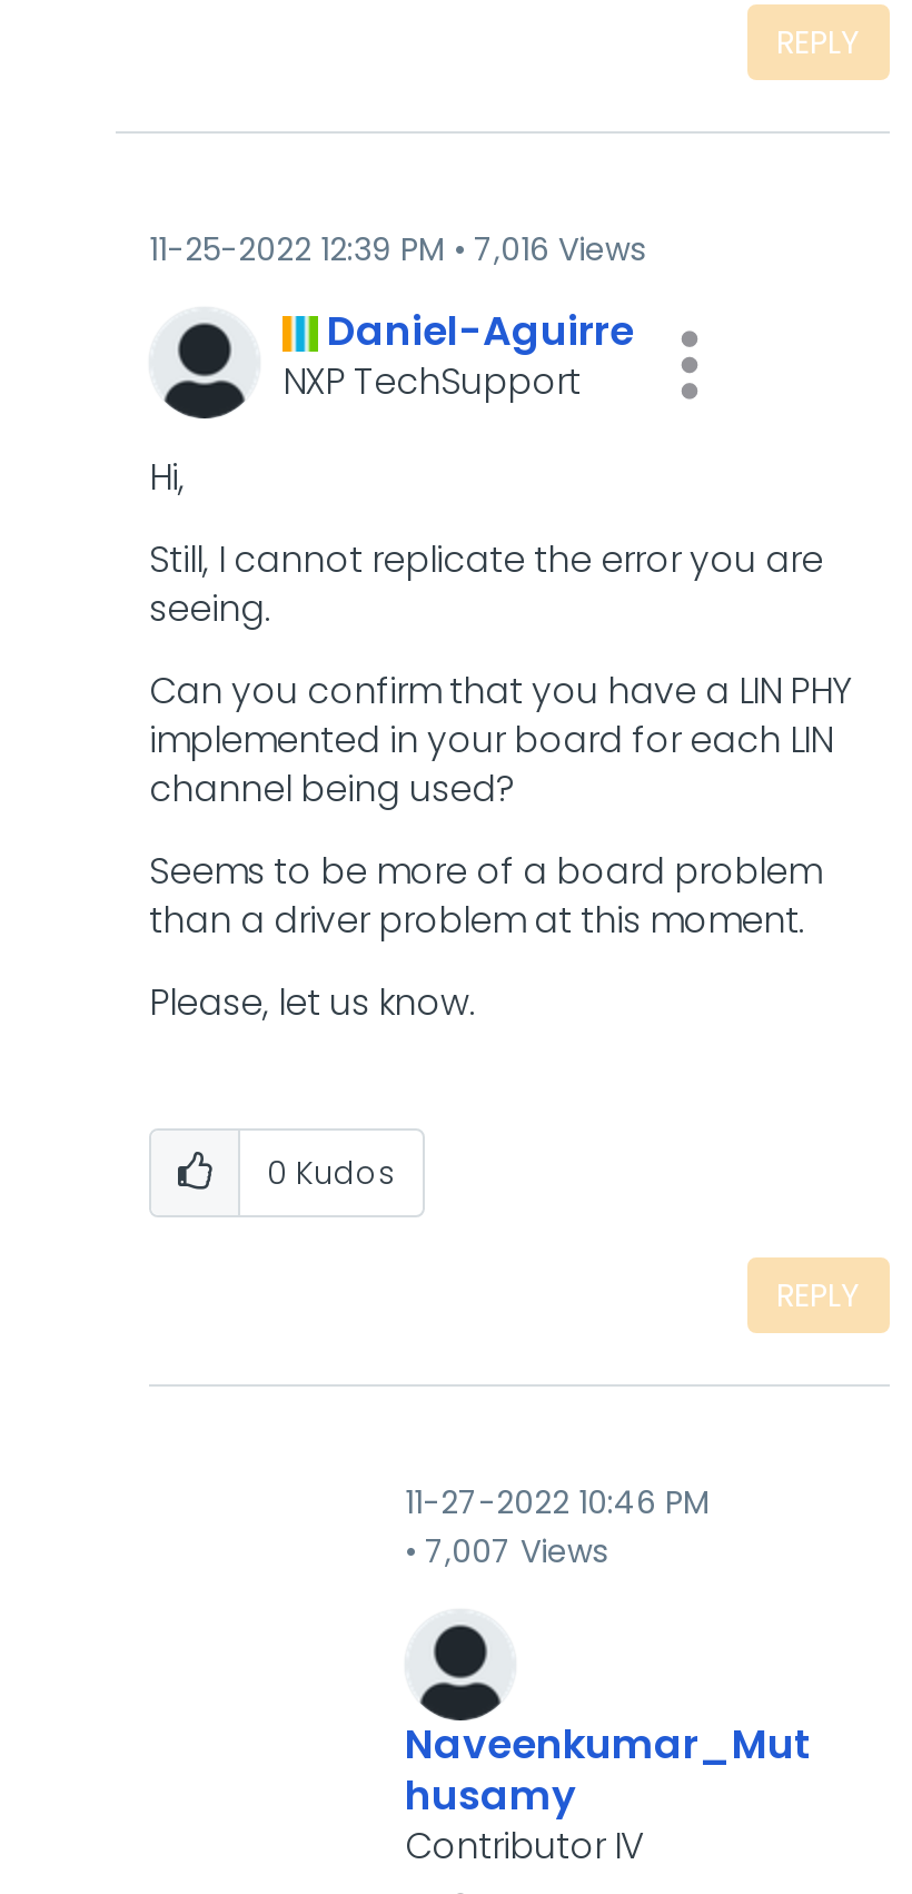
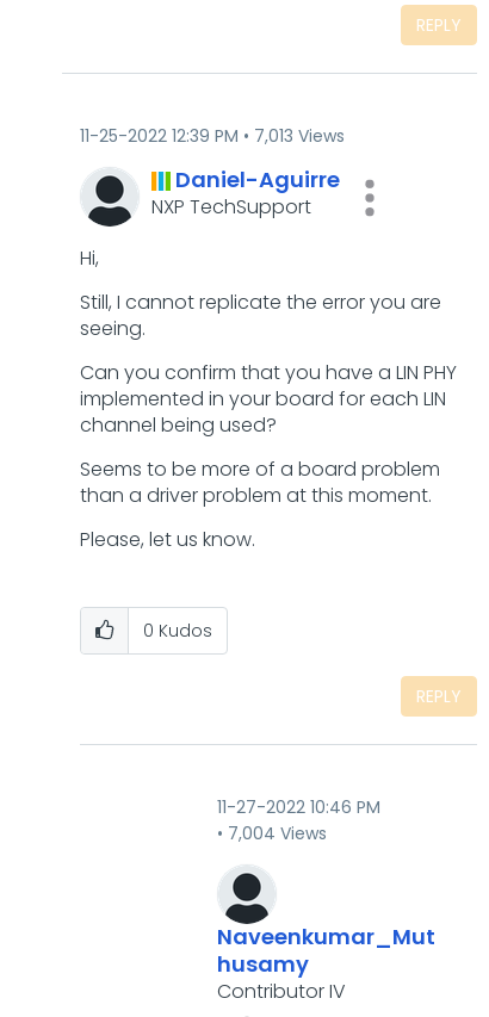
[149,226,645,270] 11-25-2022 12:39 PM 7,016 Views -> [80,123,345,147] 11-25-2022 12:39 PM 7,013 Views
[425,1528,607,1572] 7,007 Views -> [228,821,327,845] 7,004 Views

